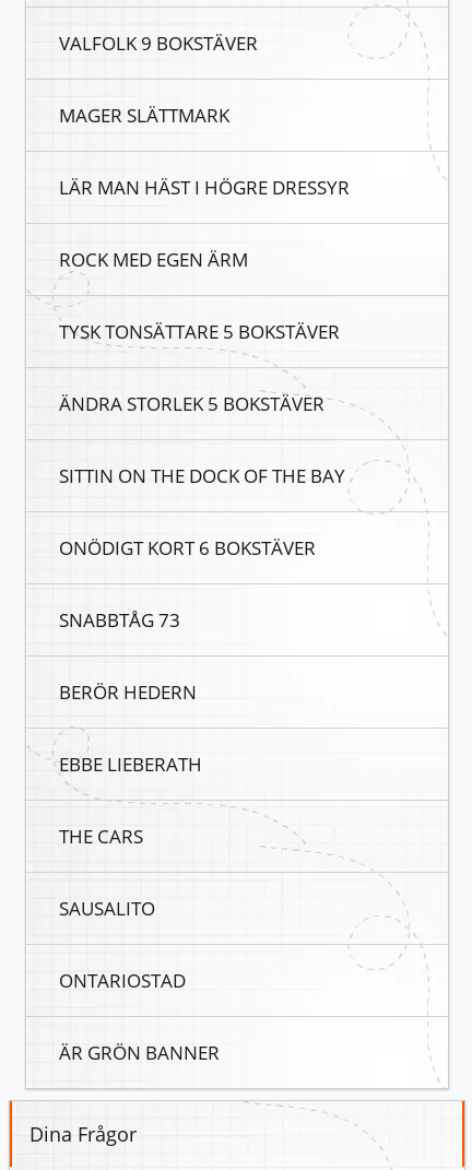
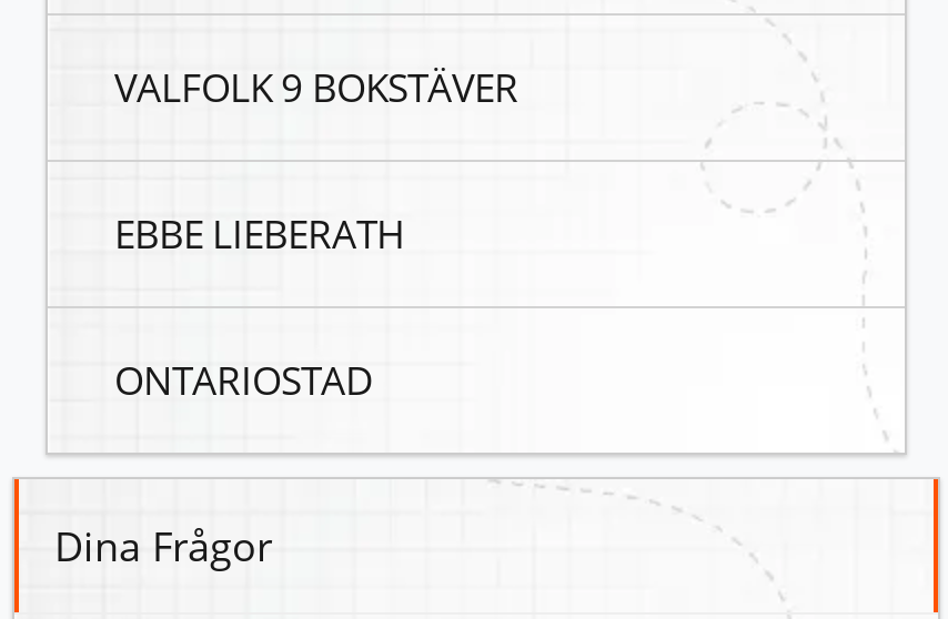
[59,102,350,705] MAGER SLÄTTMARK | LÄR MAN HÄST I HÖGRE DRESSYR | ROCK MED EGEN ÄRM | TYSK TONSÄTTARE 5 BOKSTÄVER | ÄNDRA STORLEK 5 BOKSTÄVER | SITTIN ON THE DOCK OF THE BAY | ONÖDIGT KORT 6 BOKSTÄVER | SNABBTÅG 73 | BERÖR HEDERN -> none
[59,823,155,921] THE CARS | SAUSALITO -> none
[59,1039,220,1065] ÄR GRÖN BANNER -> none

